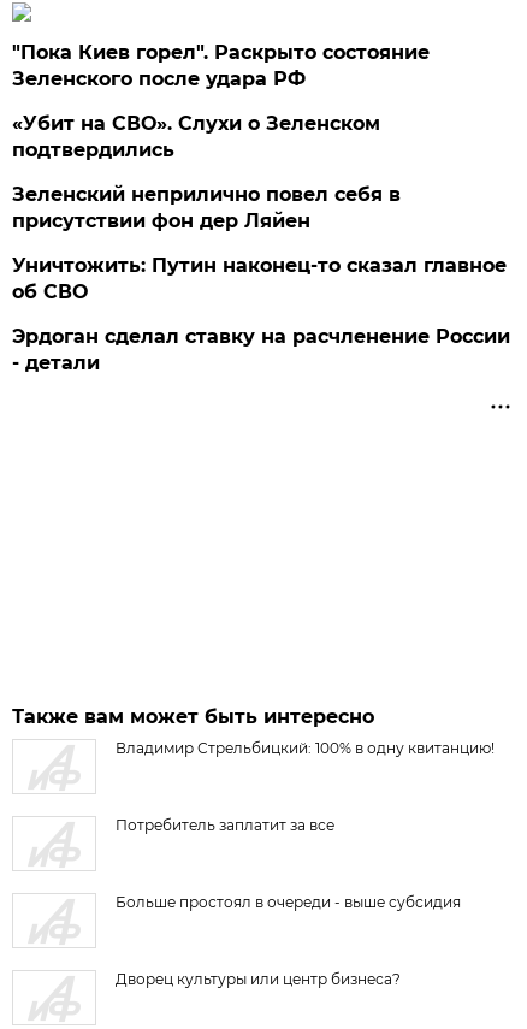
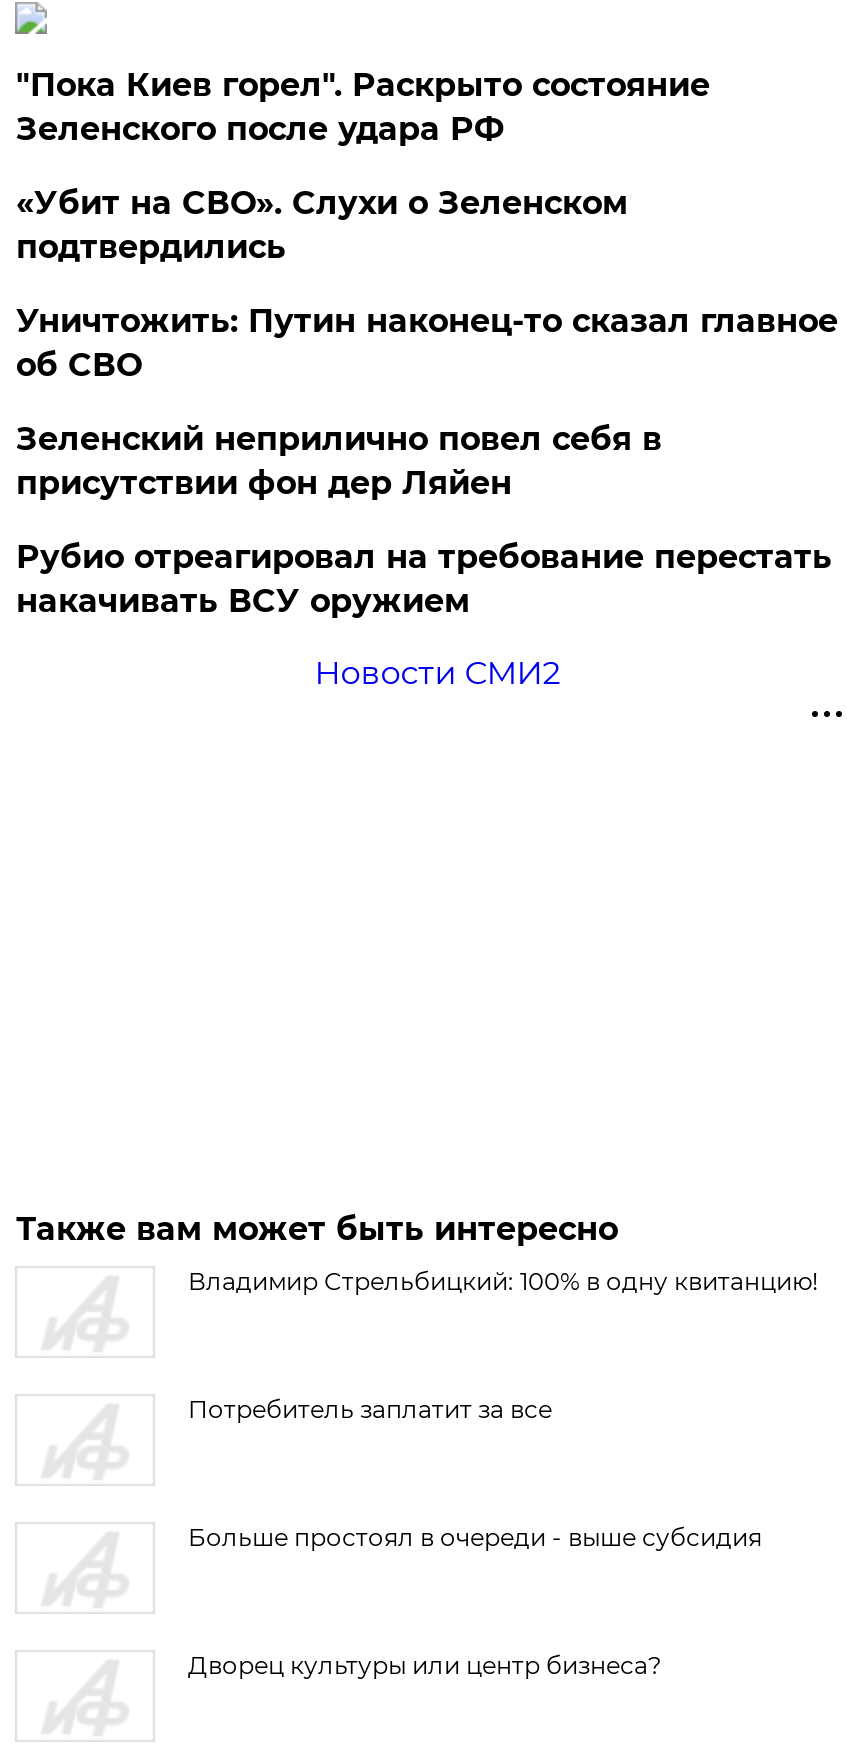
moved [13,183,401,232] -> [16,420,662,502]: Зеленский неприлично повел cебя в | присутствии фон дер Ляйен
none -> [16,538,832,620] Рубио отреагировал на требование перестать | накачивать ВСУ оружием
moved [13,254,507,303] -> [16,302,838,384]: Уничтожить: Путин наконец-то сказал главное | об СВО
[13,325,511,374] Эрдоган сделал ставку на расчленение России | - детали -> [314,654,560,692] Новости СМИ2

